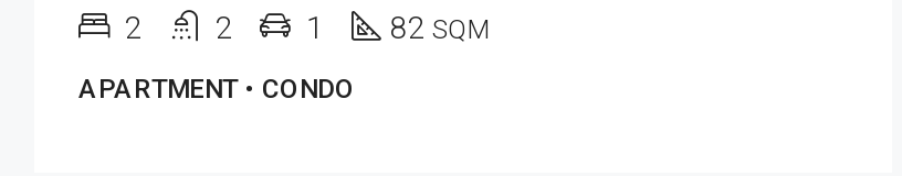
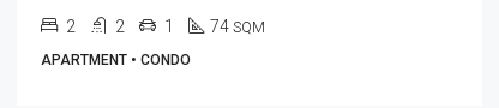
[306,10,492,45] 1 82 SQM -> [164,16,265,35] 1 74 SQM

